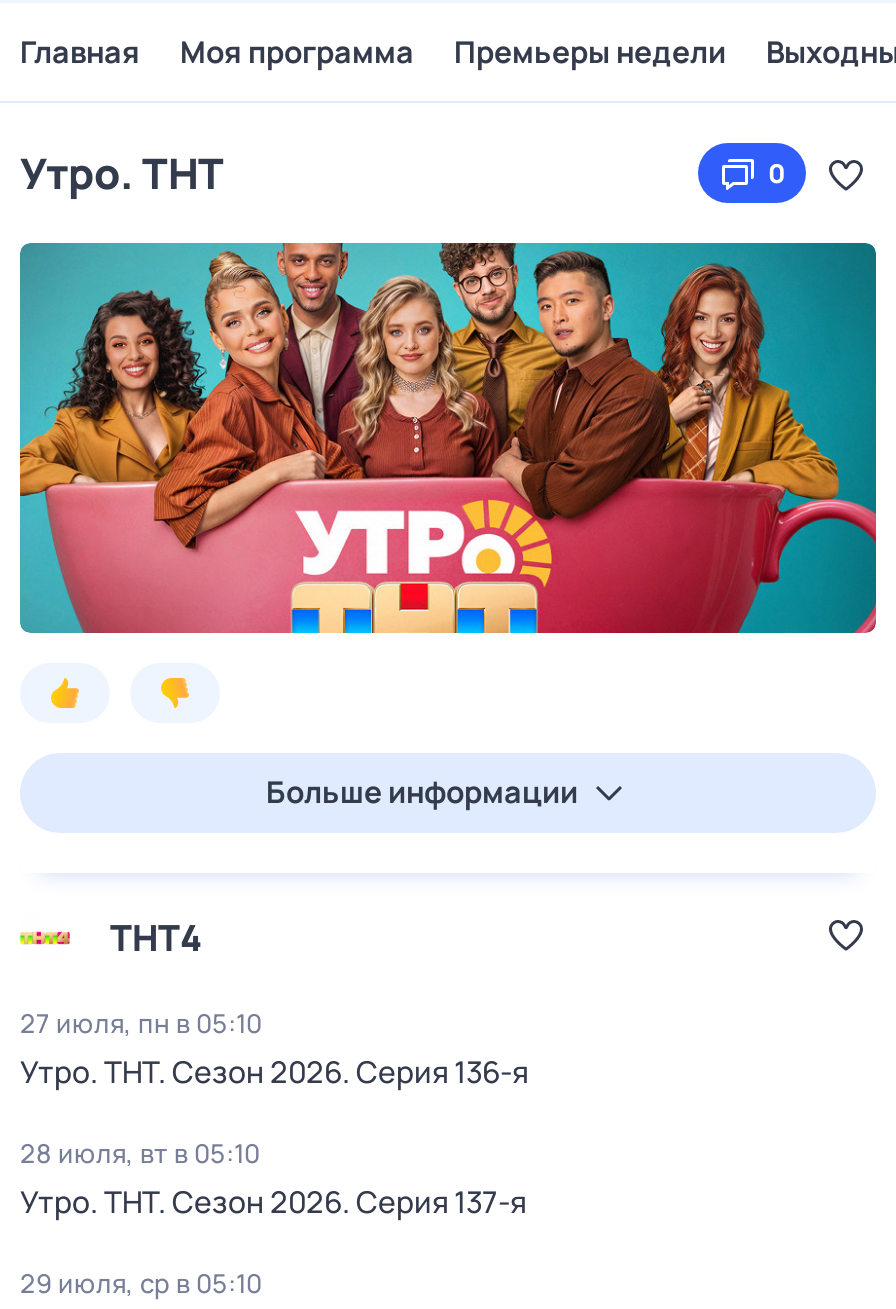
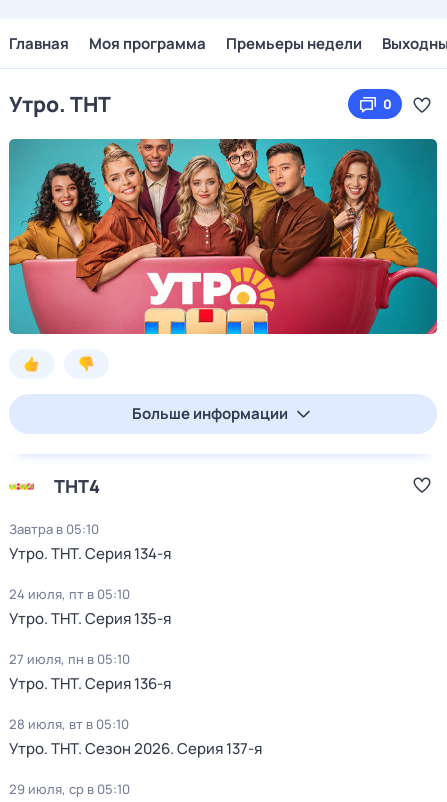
none -> [9,520,171,629] Завтра в 05:10 | Утро. ТНТ. Серия 134-я | 24 июля, пт в 05:10 | Утро. ТНТ. Серия 135-я
[20,1051,528,1093] Утро. ТНТ. Сезон 2026. Серия 136-я -> [9,673,171,694] Утро. ТНТ. Серия 136-я

